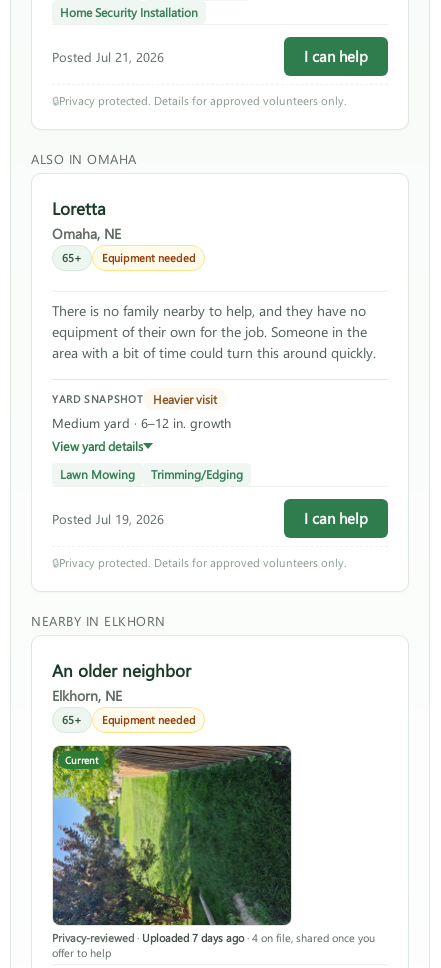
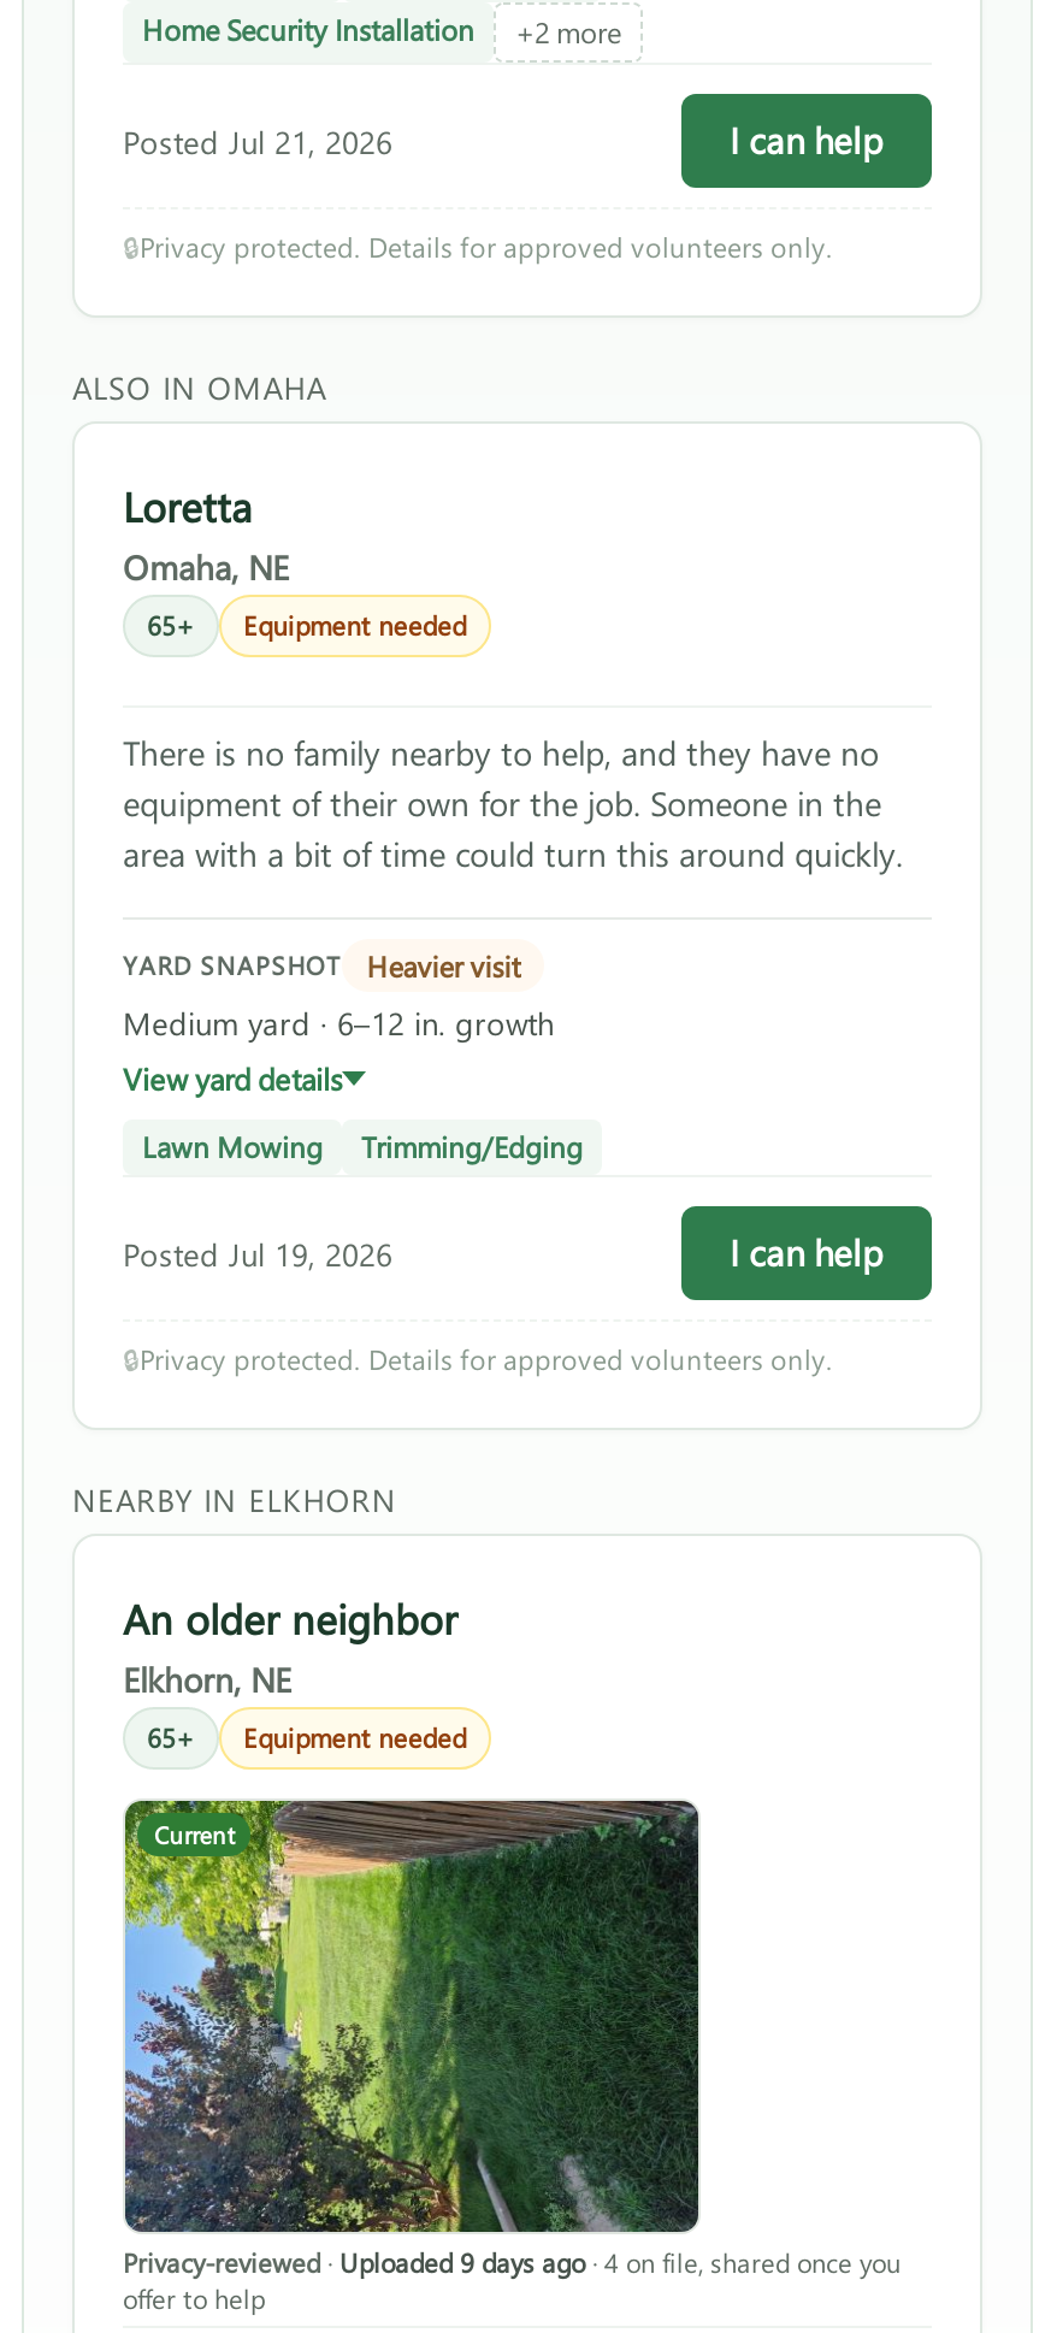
none -> [515,12,621,51] +2 more
[52,929,375,944] Privacy-reviewed · Uploaded 7 days ago · 4 on file, shared once you -> [123,2243,900,2279] Privacy-reviewed · Uploaded 9 days ago · 4 on file, shared once you

